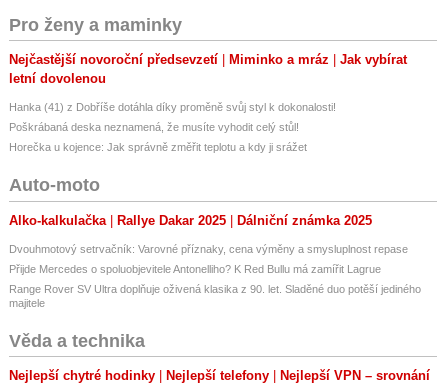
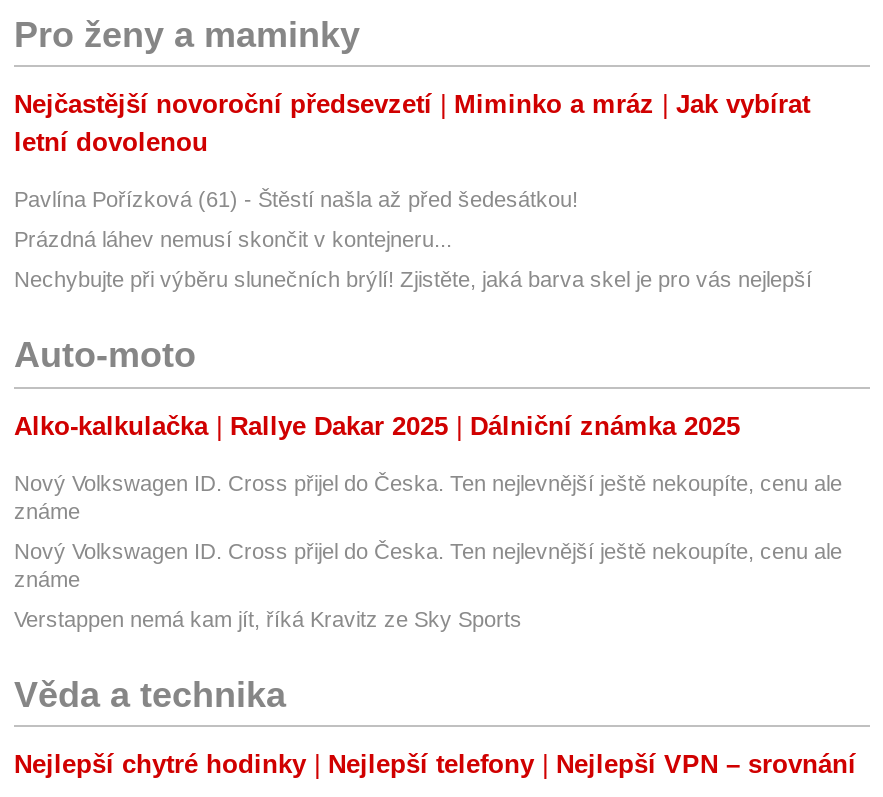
[9,101,336,113] Hanka (41) z Dobříše dotáhla díky proměně svůj styl k dokonalosti! -> [14,188,578,212] Pavlína Pořízková (61) - Štěstí našla až před šedesátkou!
[9,121,299,133] Poškrábaná deska neznamená, že musíte vyhodit celý stůl! -> [14,228,452,252] Prázdná láhev nemusí skončit v kontejneru...
[9,141,307,153] Horečka u kojence: Jak správně změřit teplotu a kdy ji srážet -> [14,268,812,292] Nechybujte při výběru slunečních brýlí! Zjistěte, jaká barva skel je pro vás nejlepší
[9,243,408,255] Dvouhmotový setrvačník: Varovné příznaky, cena výměny a smysluplnost repase -> [14,471,842,523] Nový Volkswagen ID. Cross přijel do Česka. Ten nejlevnější ještě nekoupíte, cenu ale | známe
[9,263,381,275] Přijde Mercedes o spoluobjevitele Antonelliho? K Red Bullu má zamířit Lagrue -> [14,539,842,591] Nový Volkswagen ID. Cross přijel do Česka. Ten nejlevnější ještě nekoupíte, cenu ale | známe
[9,283,421,309] Range Rover SV Ultra doplňuje oživená klasika z 90. let. Sladěné duo potěší jediného | majitele -> [14,607,522,631] Verstappen nemá kam jít, říká Kravitz ze Sky Sports

